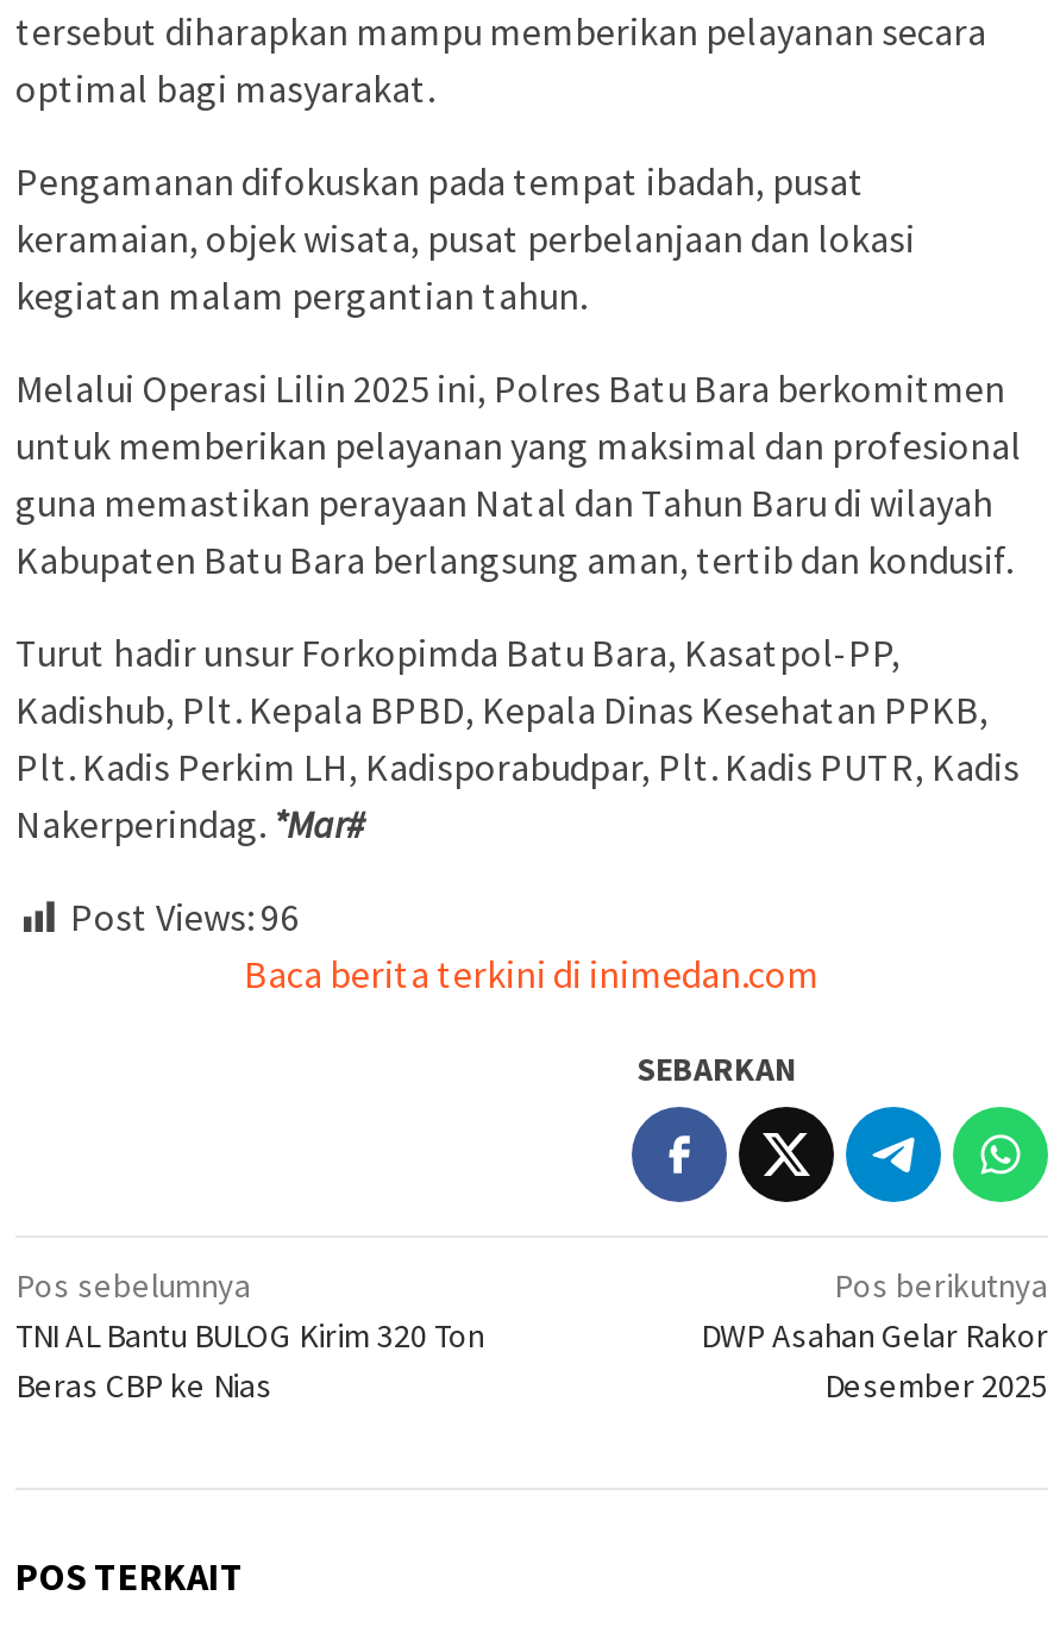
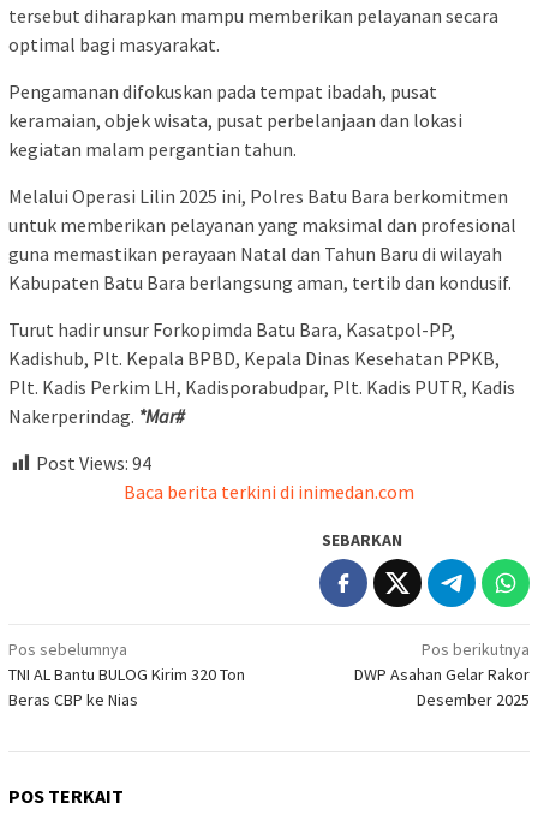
[70,892,299,939] Post Views: 96 -> [36,450,151,474] Post Views: 94

